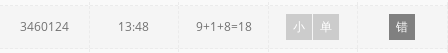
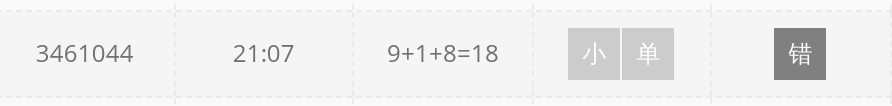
[20,18,69,35] 3460124 -> [36,36,134,70] 3461044
[118,18,149,35] 13:48 -> [233,36,295,70] 21:07

